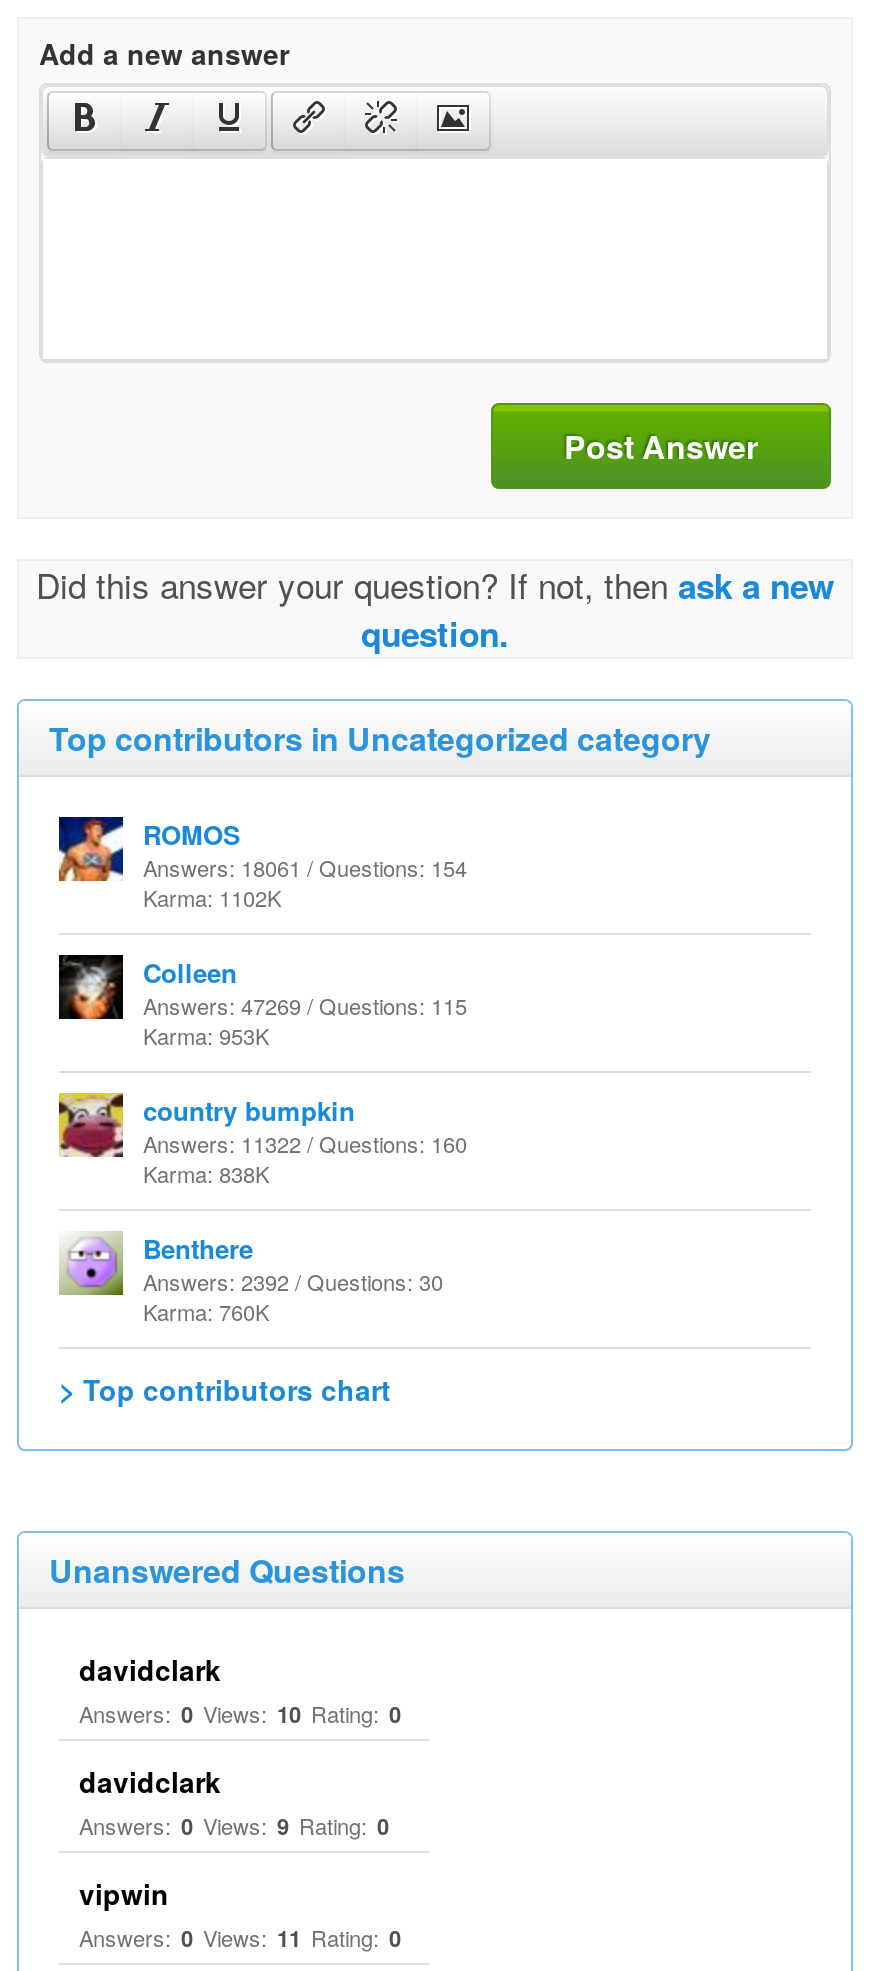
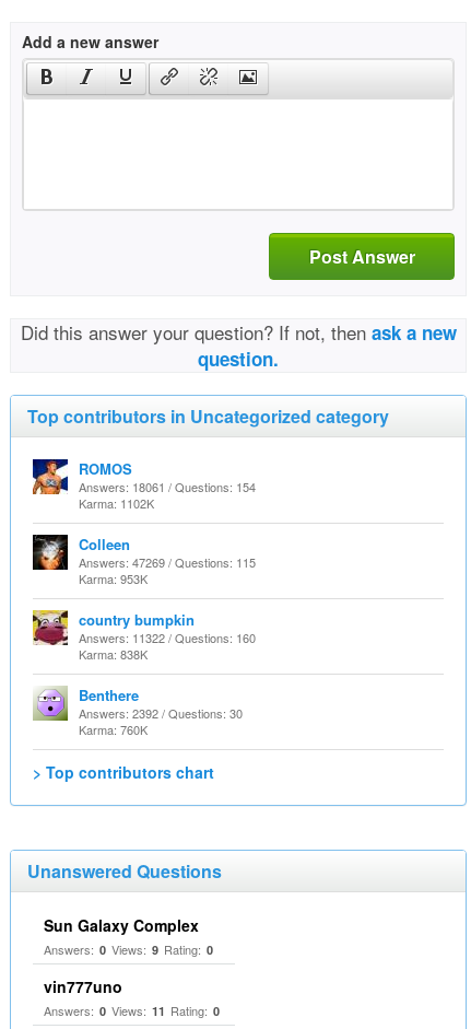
[79,1649,401,1801] davidclark | Answers: 0 Views: 10 Rating: 0 | davidclark -> [44,914,199,936] Sun Galaxy Complex
[79,1873,169,1913] vipwin -> [44,975,122,997] vin777uno

